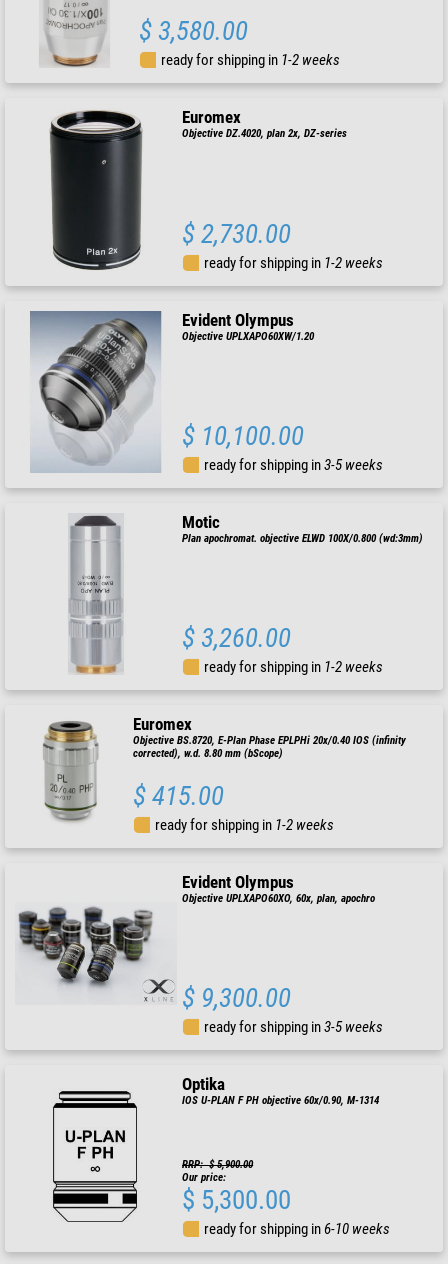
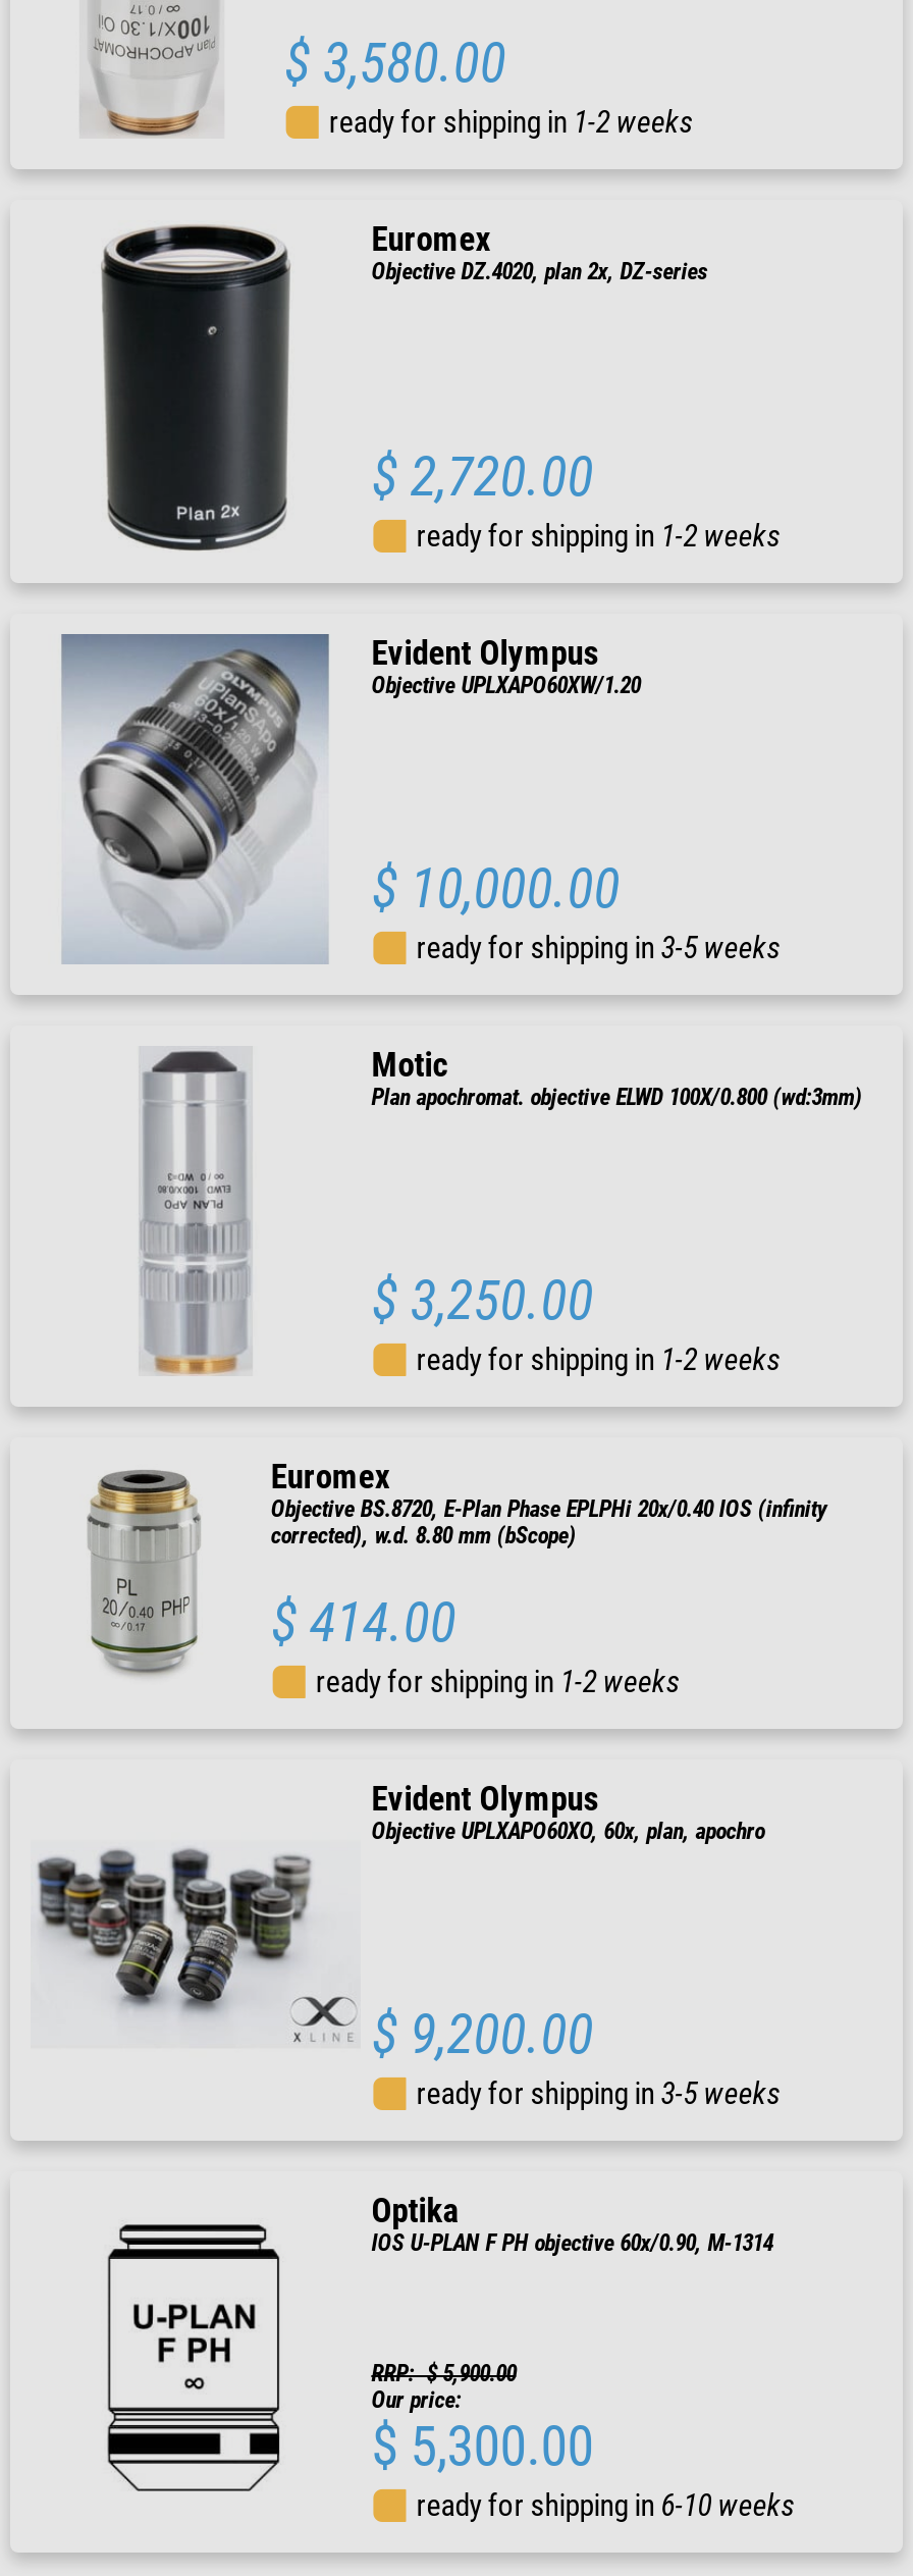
[182,218,291,250] $ 2,730.00 -> [371,444,593,509] $ 2,720.00
[182,420,304,452] $ 10,100.00 -> [371,856,620,921] $ 10,000.00
[182,622,291,654] $ 3,260.00 -> [371,1268,593,1333] $ 3,250.00
[133,780,224,812] $ 415.00 -> [271,1590,456,1655] $ 414.00
[182,982,291,1014] $ 9,300.00 -> [371,2002,593,2068] $ 9,200.00

